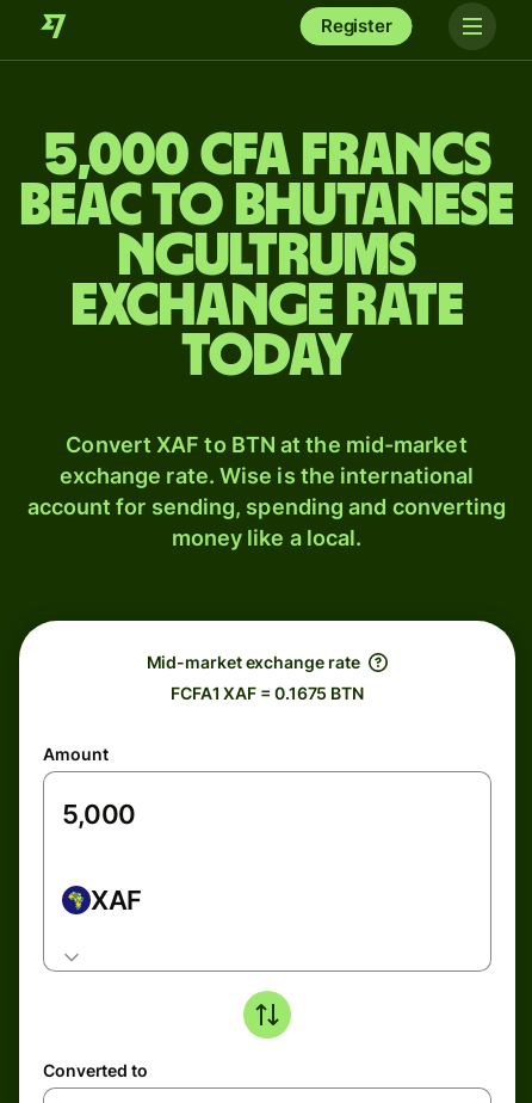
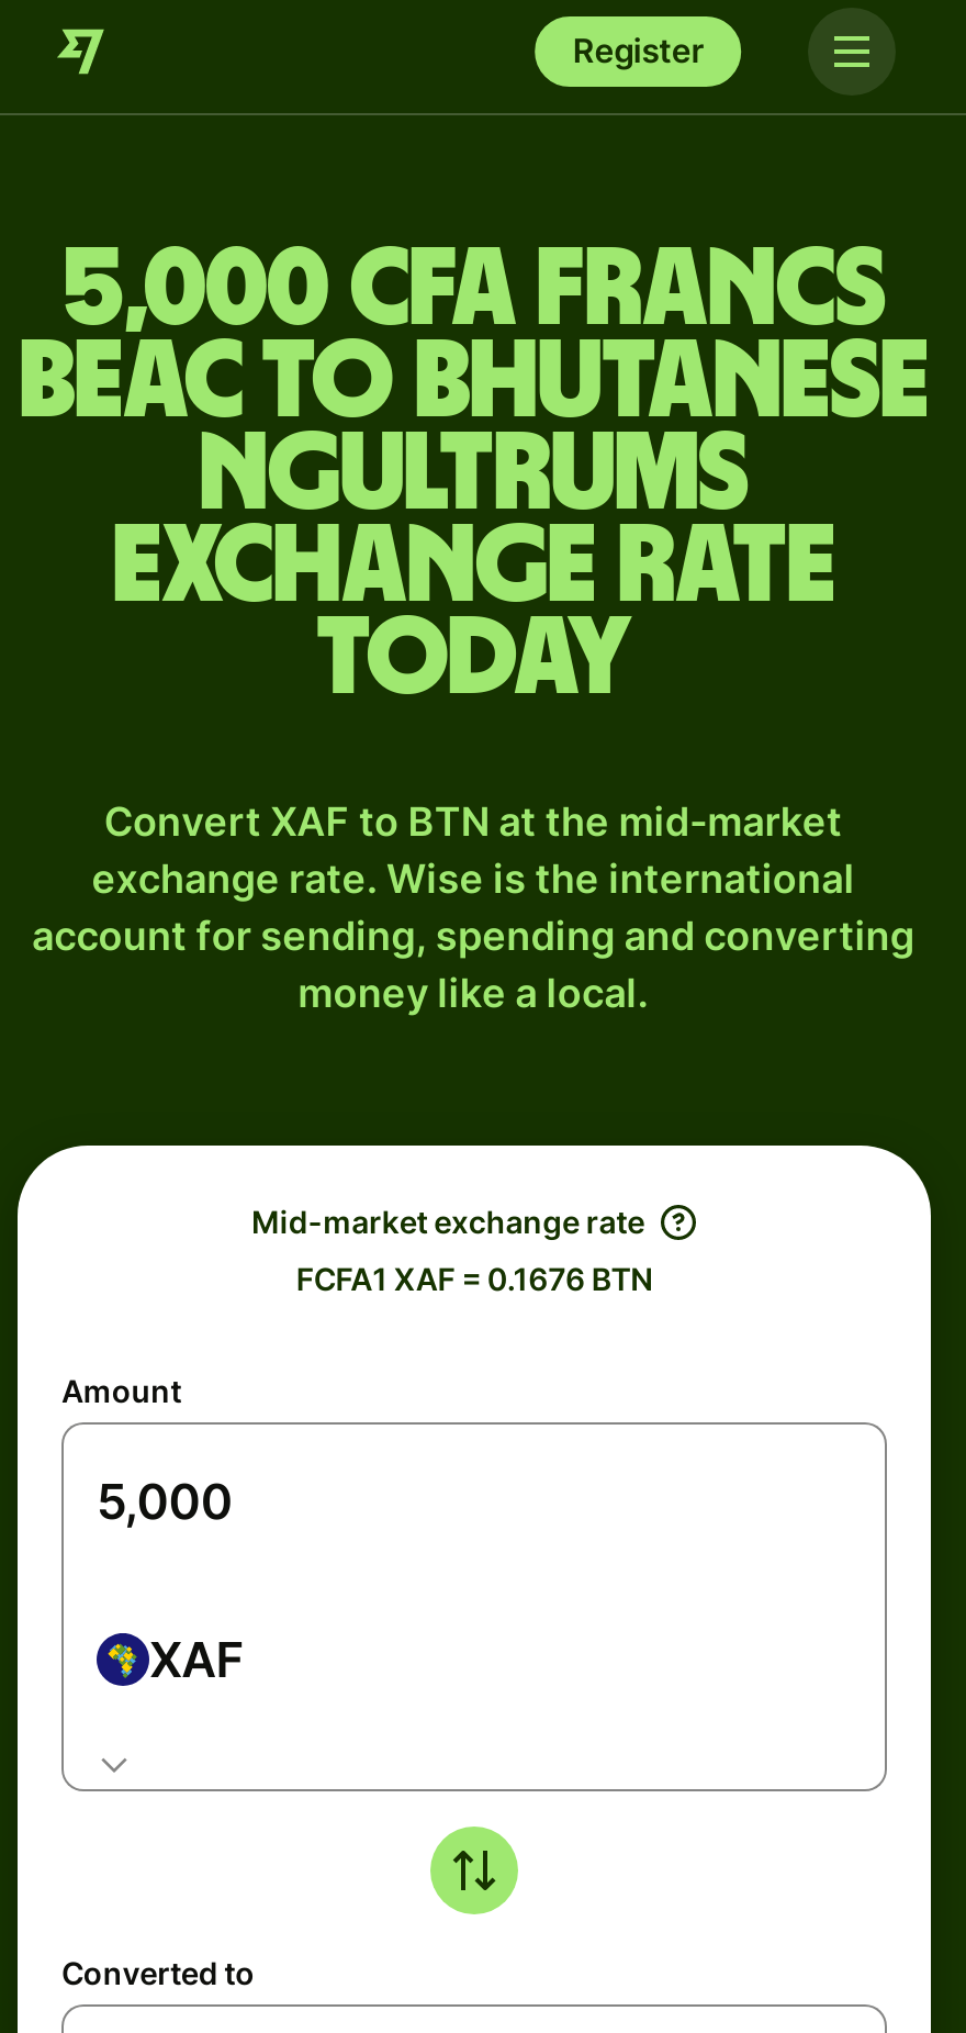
[170,683,364,703] FCFA1 XAF = 0.1675 BTN -> [296,1260,652,1297] FCFA1 XAF = 0.1676 BTN

